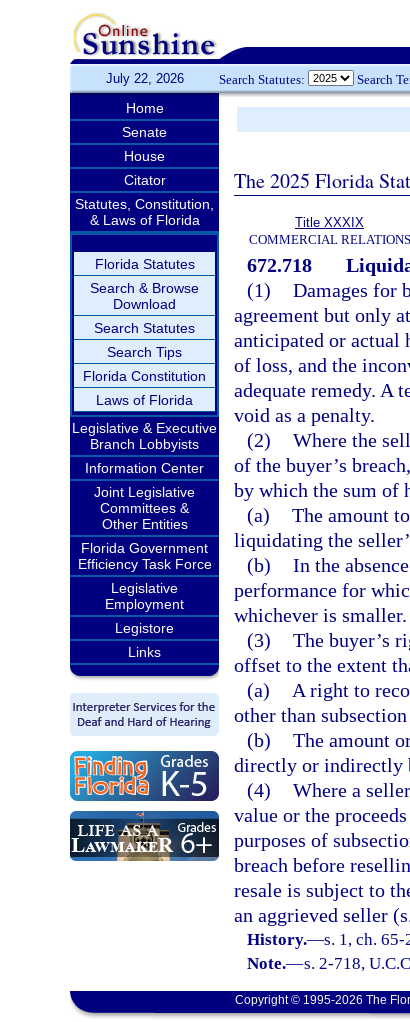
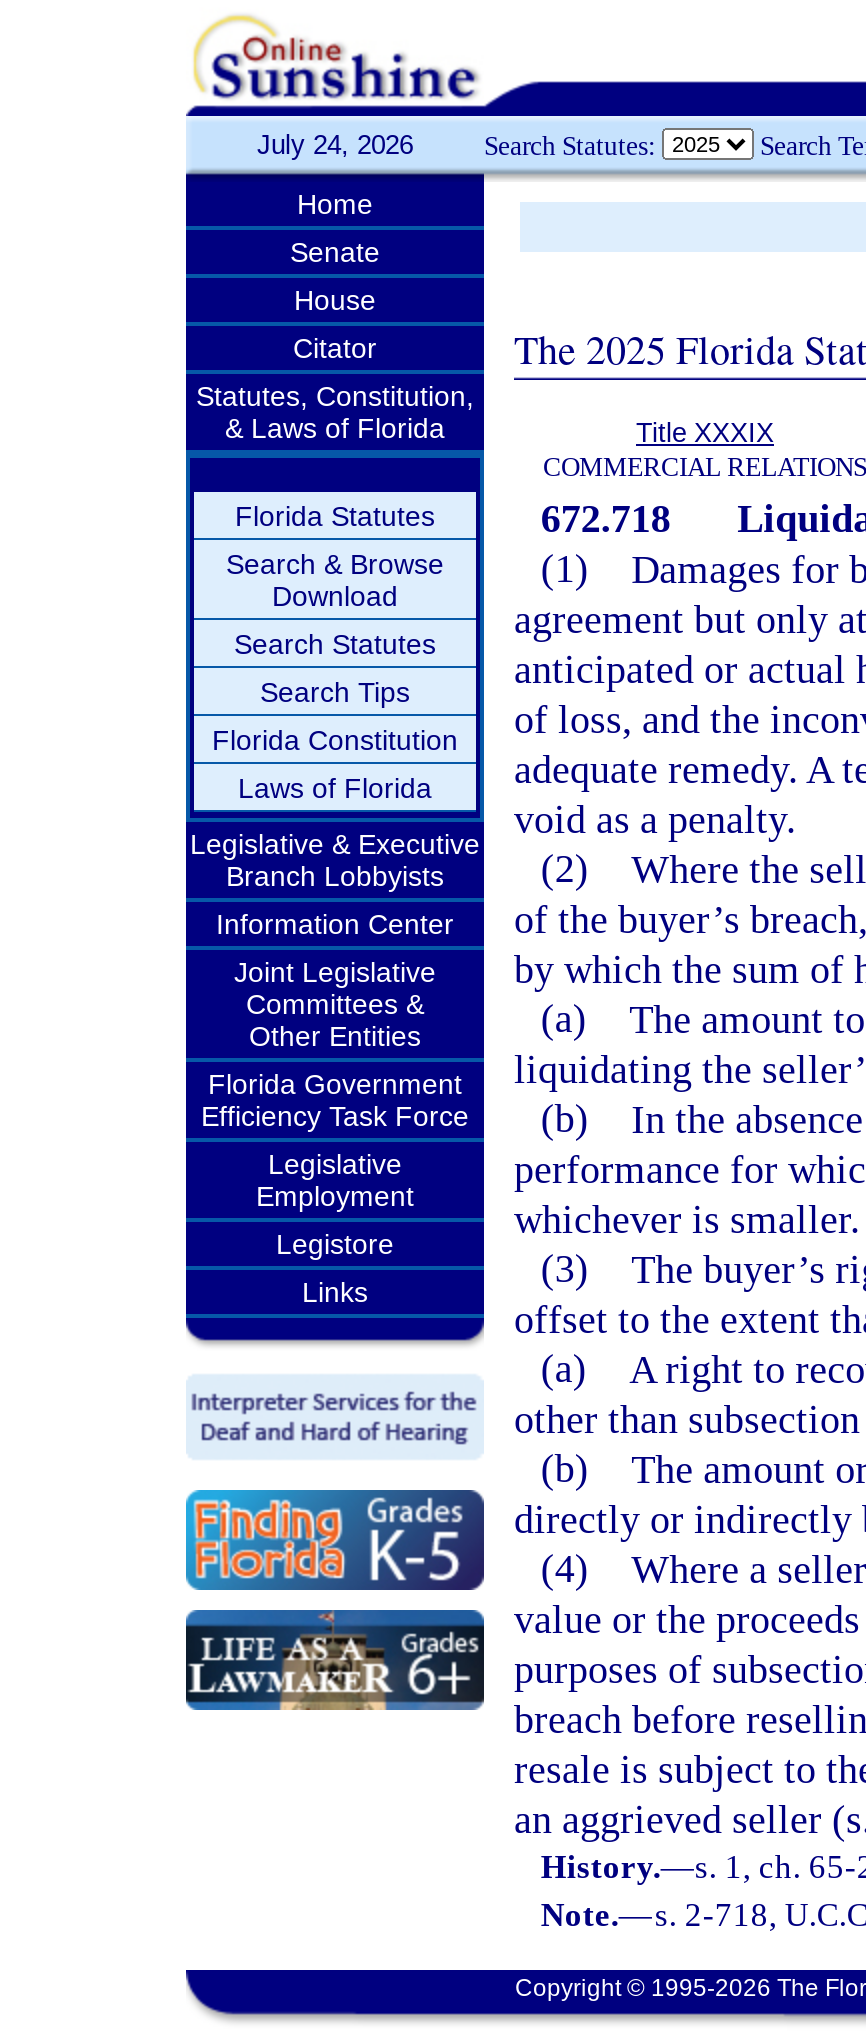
[105,71,183,86] July 22, 2026 -> [257,130,413,160] July 24, 2026

